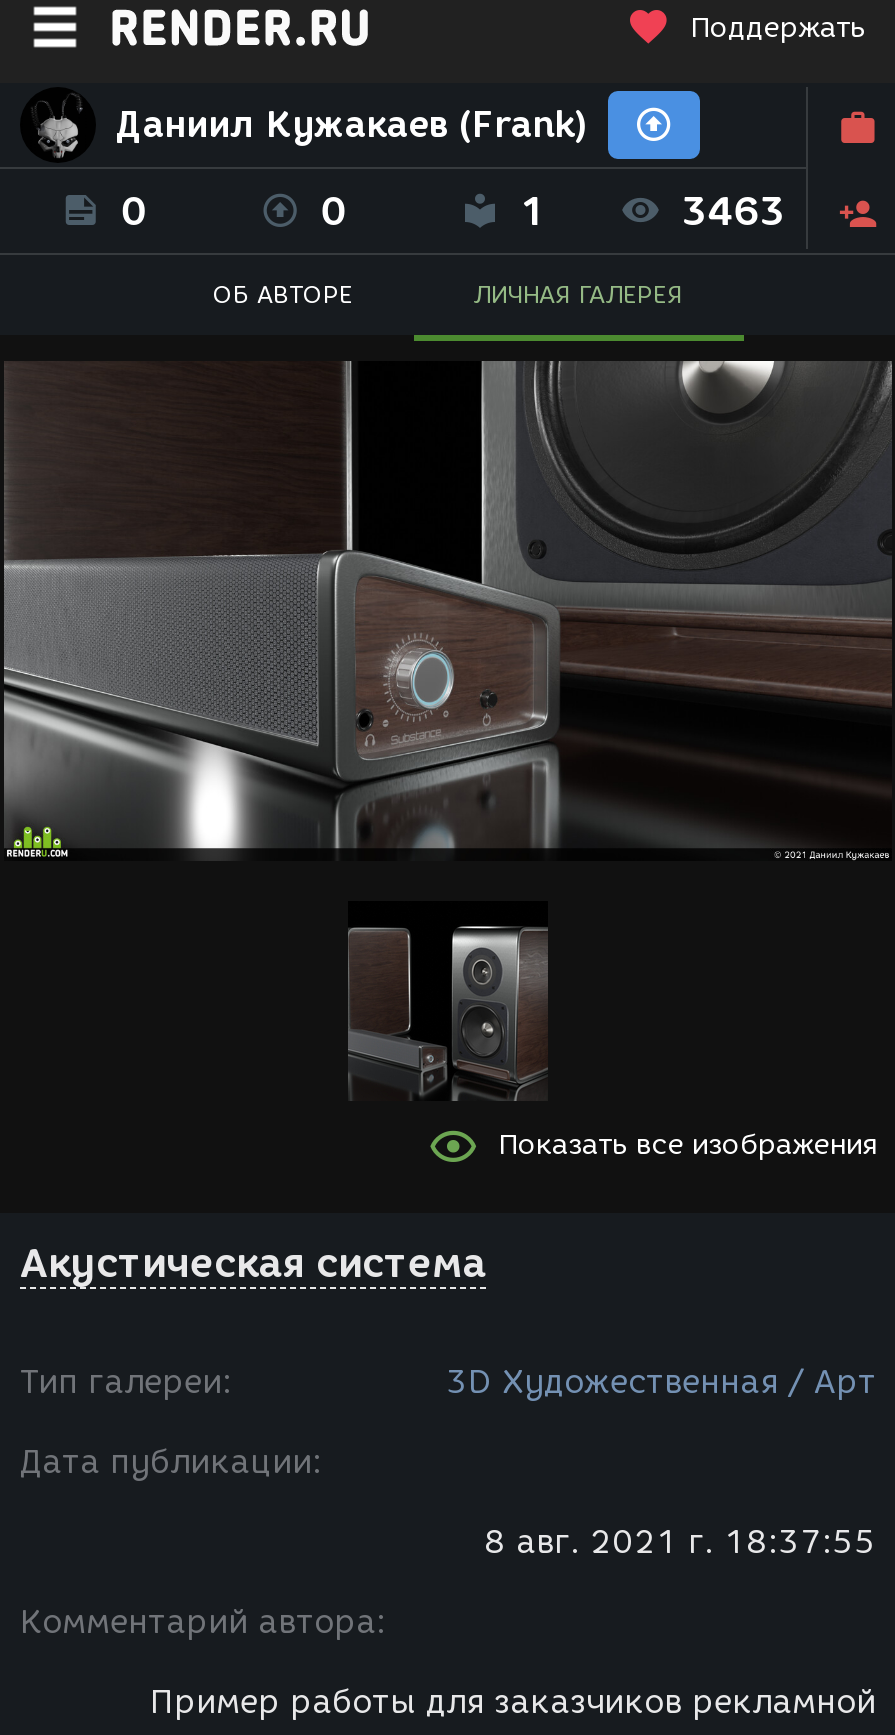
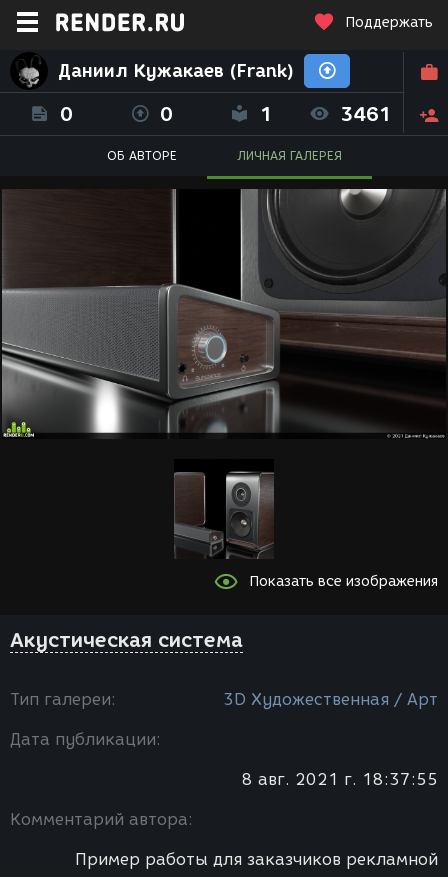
[681,187,785,235] 3463 -> [340,102,392,126] 3461

